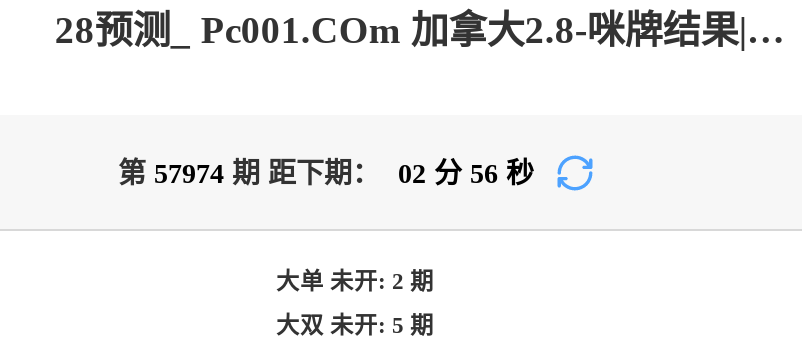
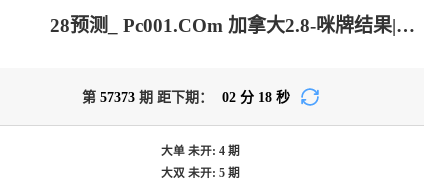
[118,159,534,189] 第57974期 距下期： 02分 56秒 -> [81,90,289,105] 第57373期 距下期： 02分 18秒
[276,269,434,295] 大单未开: 2期 -> [160,145,239,158] 大单未开: 4期

